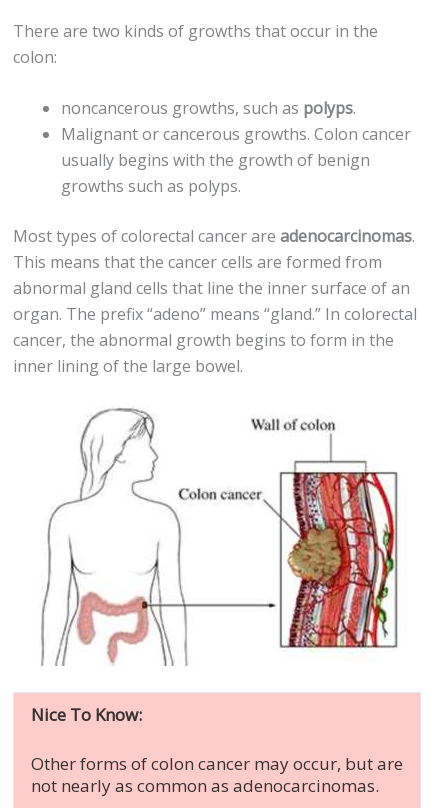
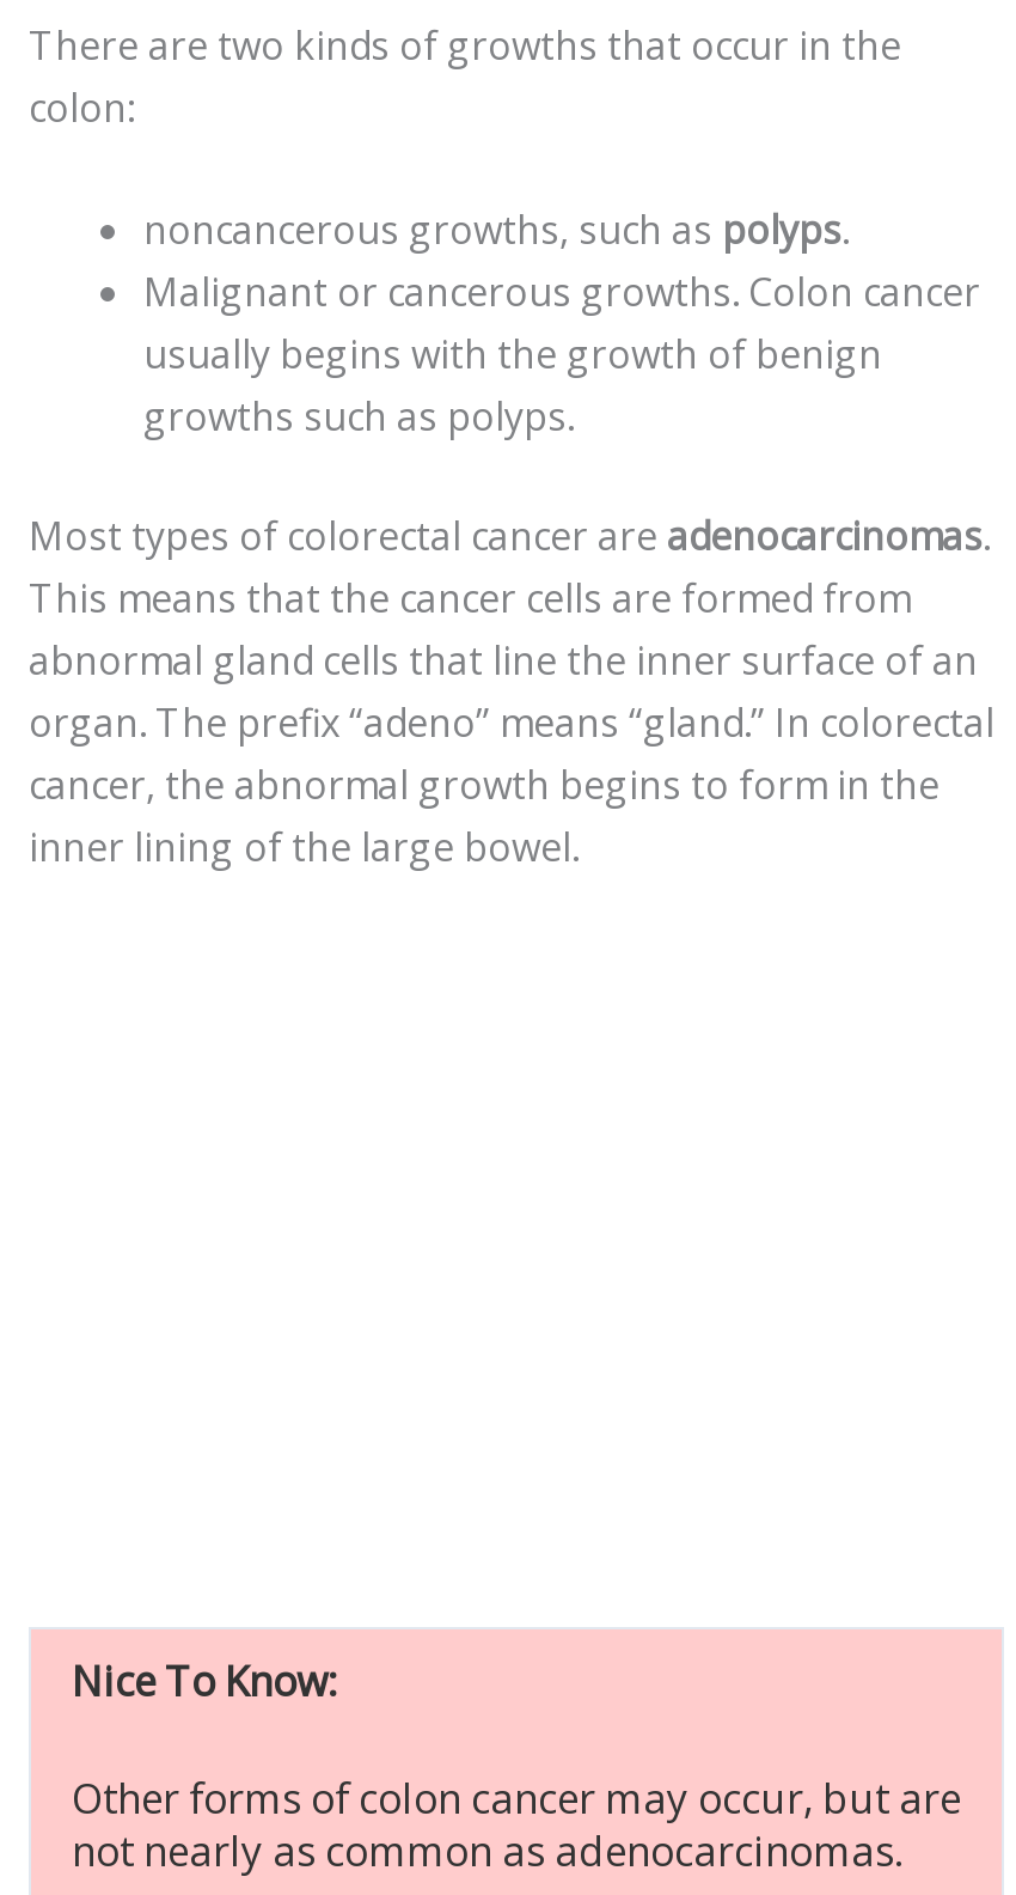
[40,407,398,667] [image] -> none

